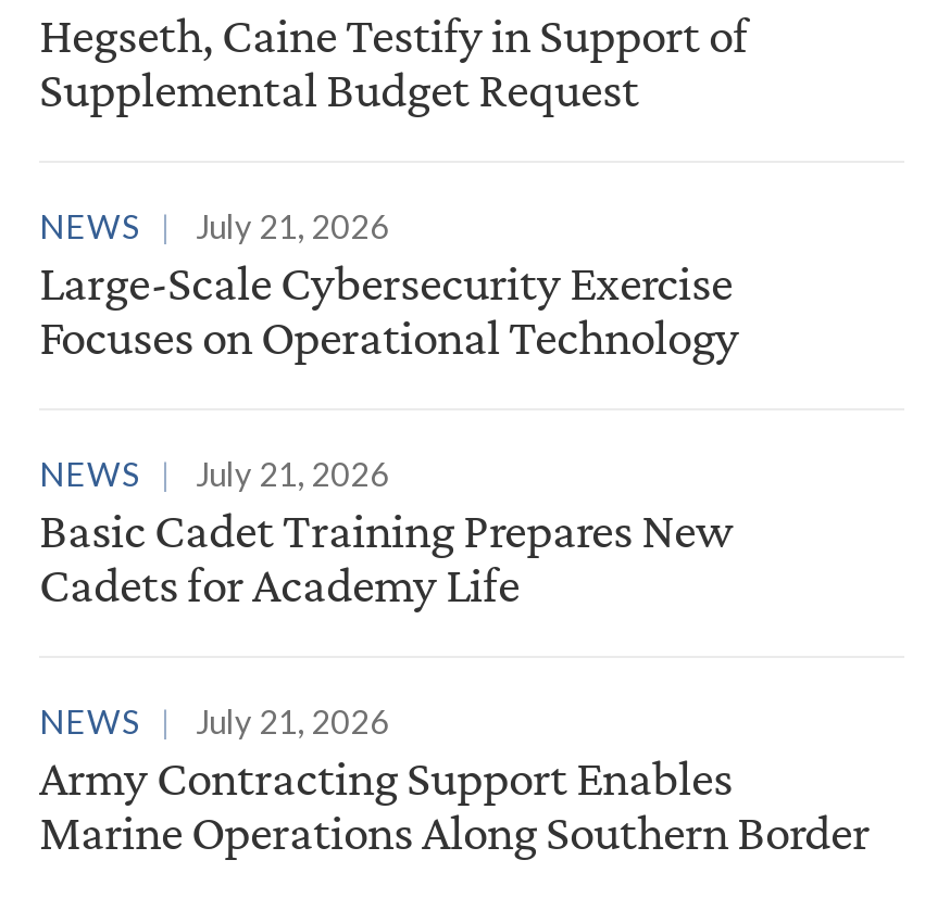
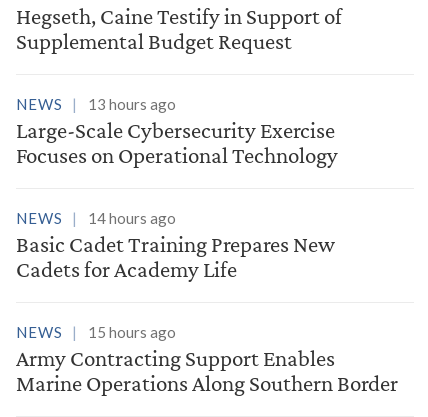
[39,207,389,246] NEWS July 21, 2026 -> [16,95,176,113] NEWS 13 hours ago
[39,454,389,493] NEWS July 21, 2026 -> [16,209,176,227] NEWS 14 hours ago
[39,702,389,741] NEWS July 21, 2026 -> [16,323,176,341] NEWS 15 hours ago

